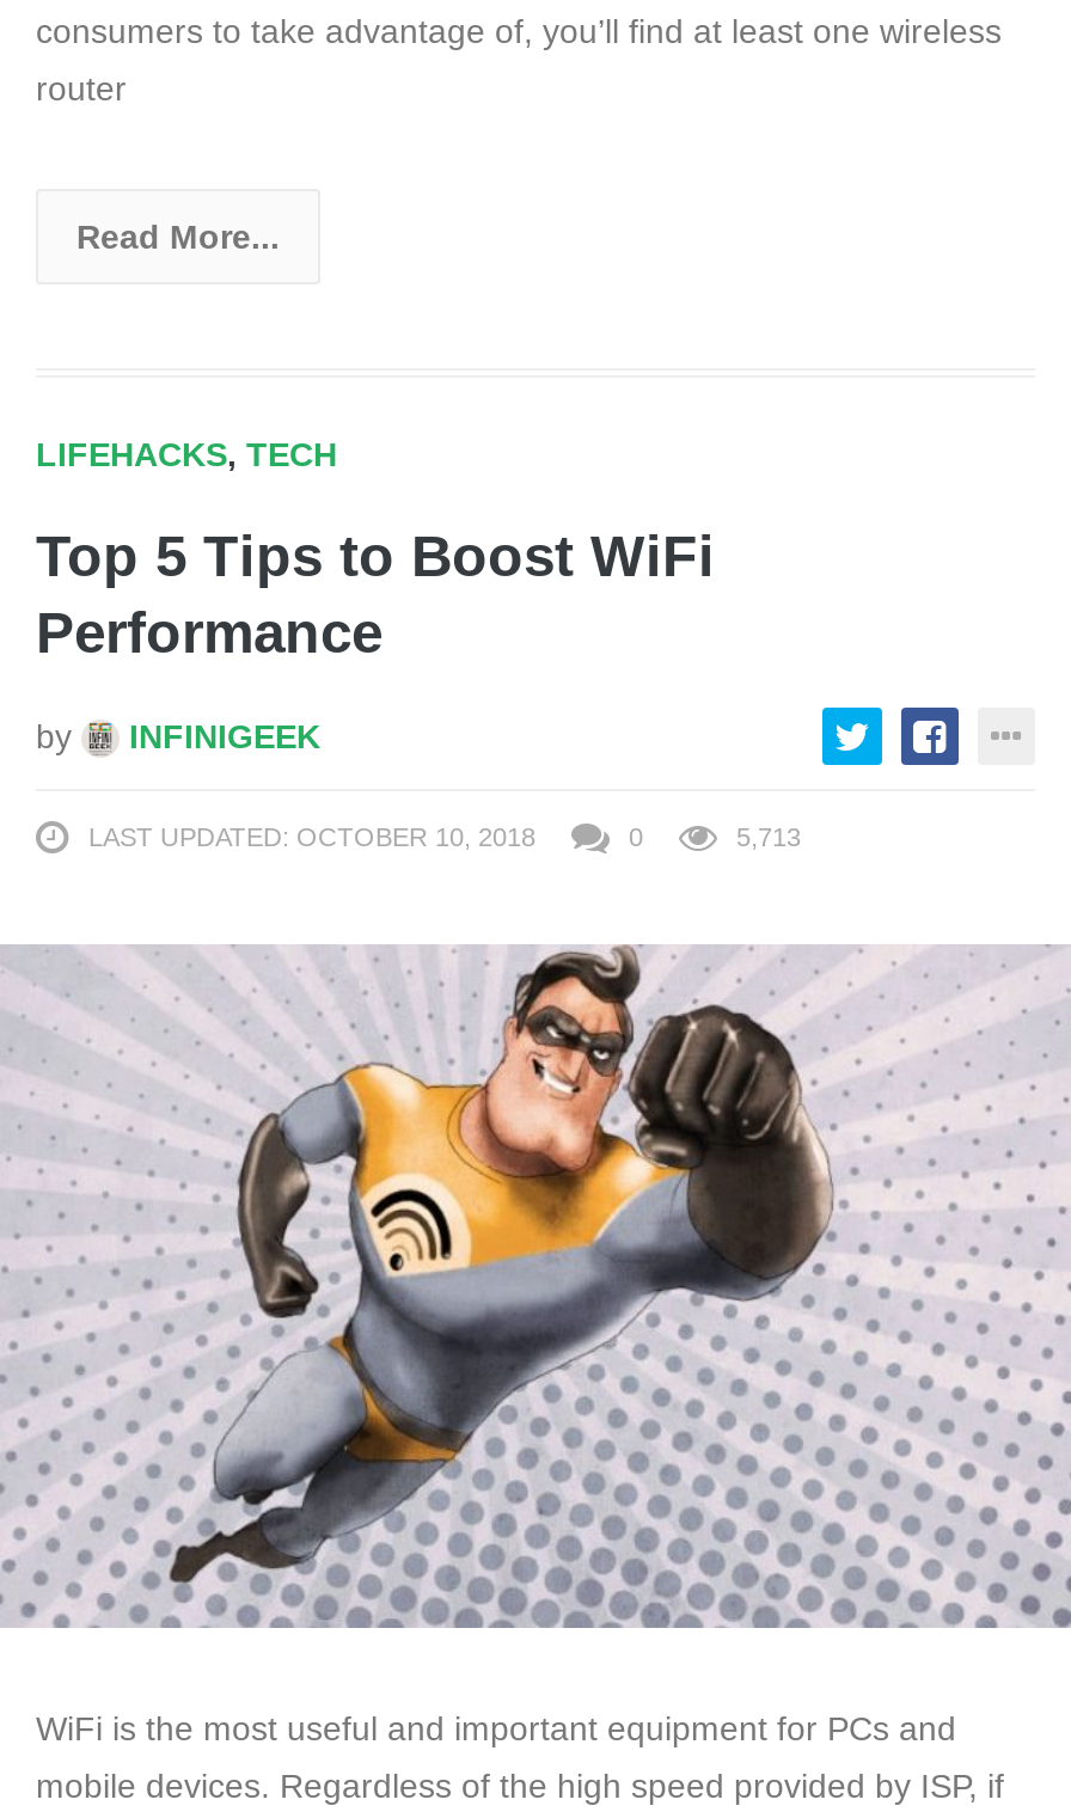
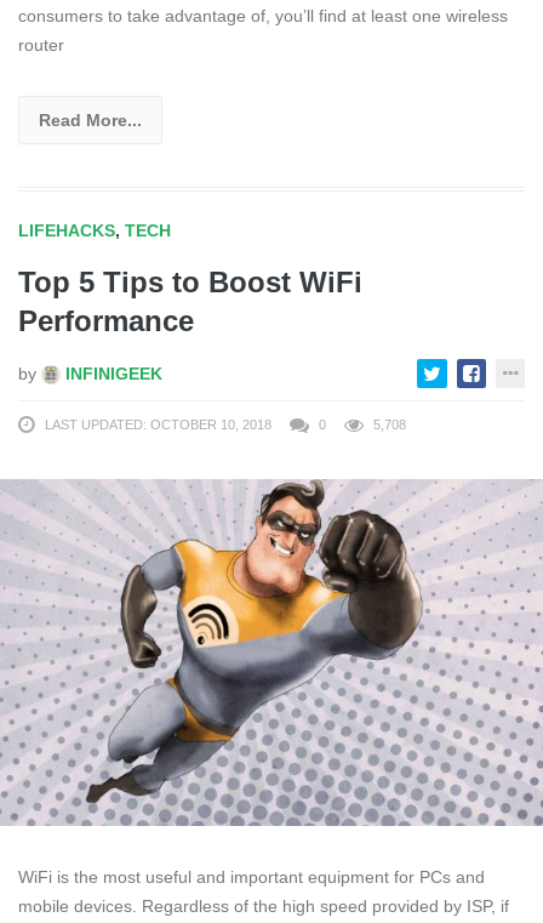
[729,822,801,851] 5,713 -> [370,417,406,432] 5,708

